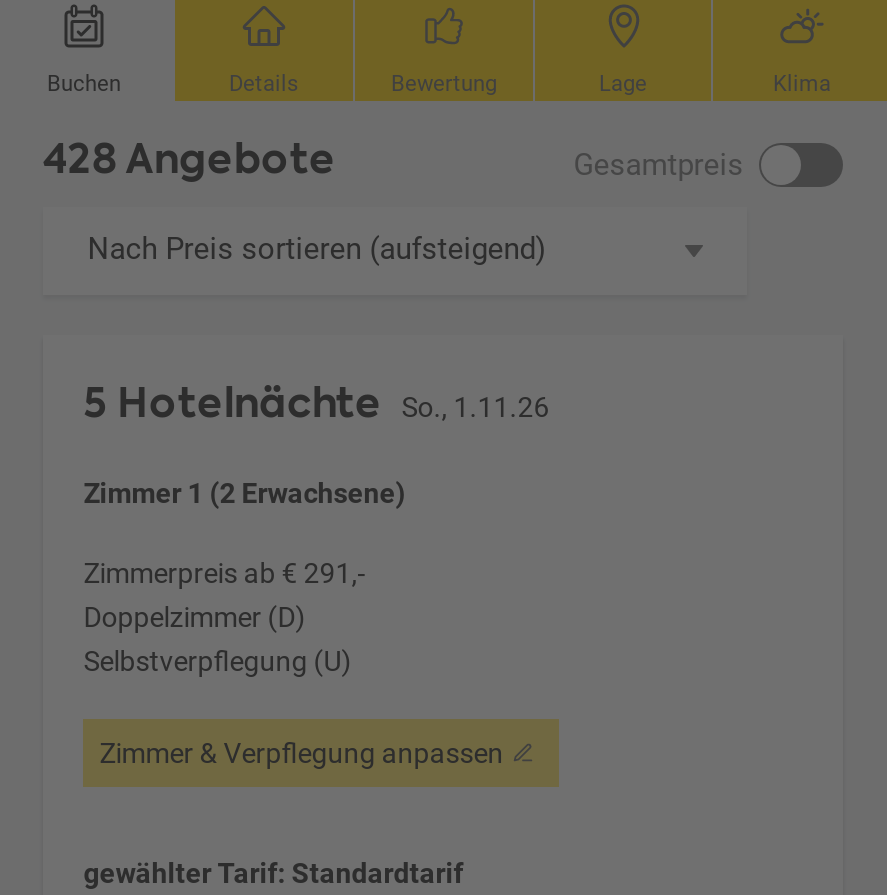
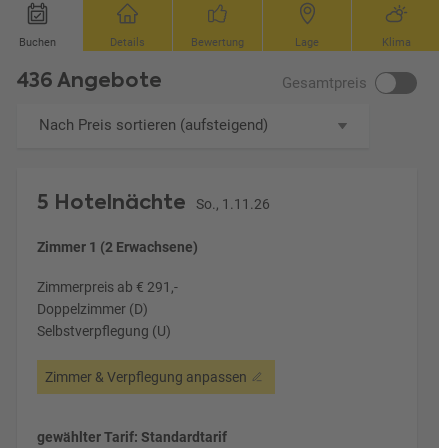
[43,131,335,187] 428 Angebote -> [17,66,162,94] 436 Angebote

